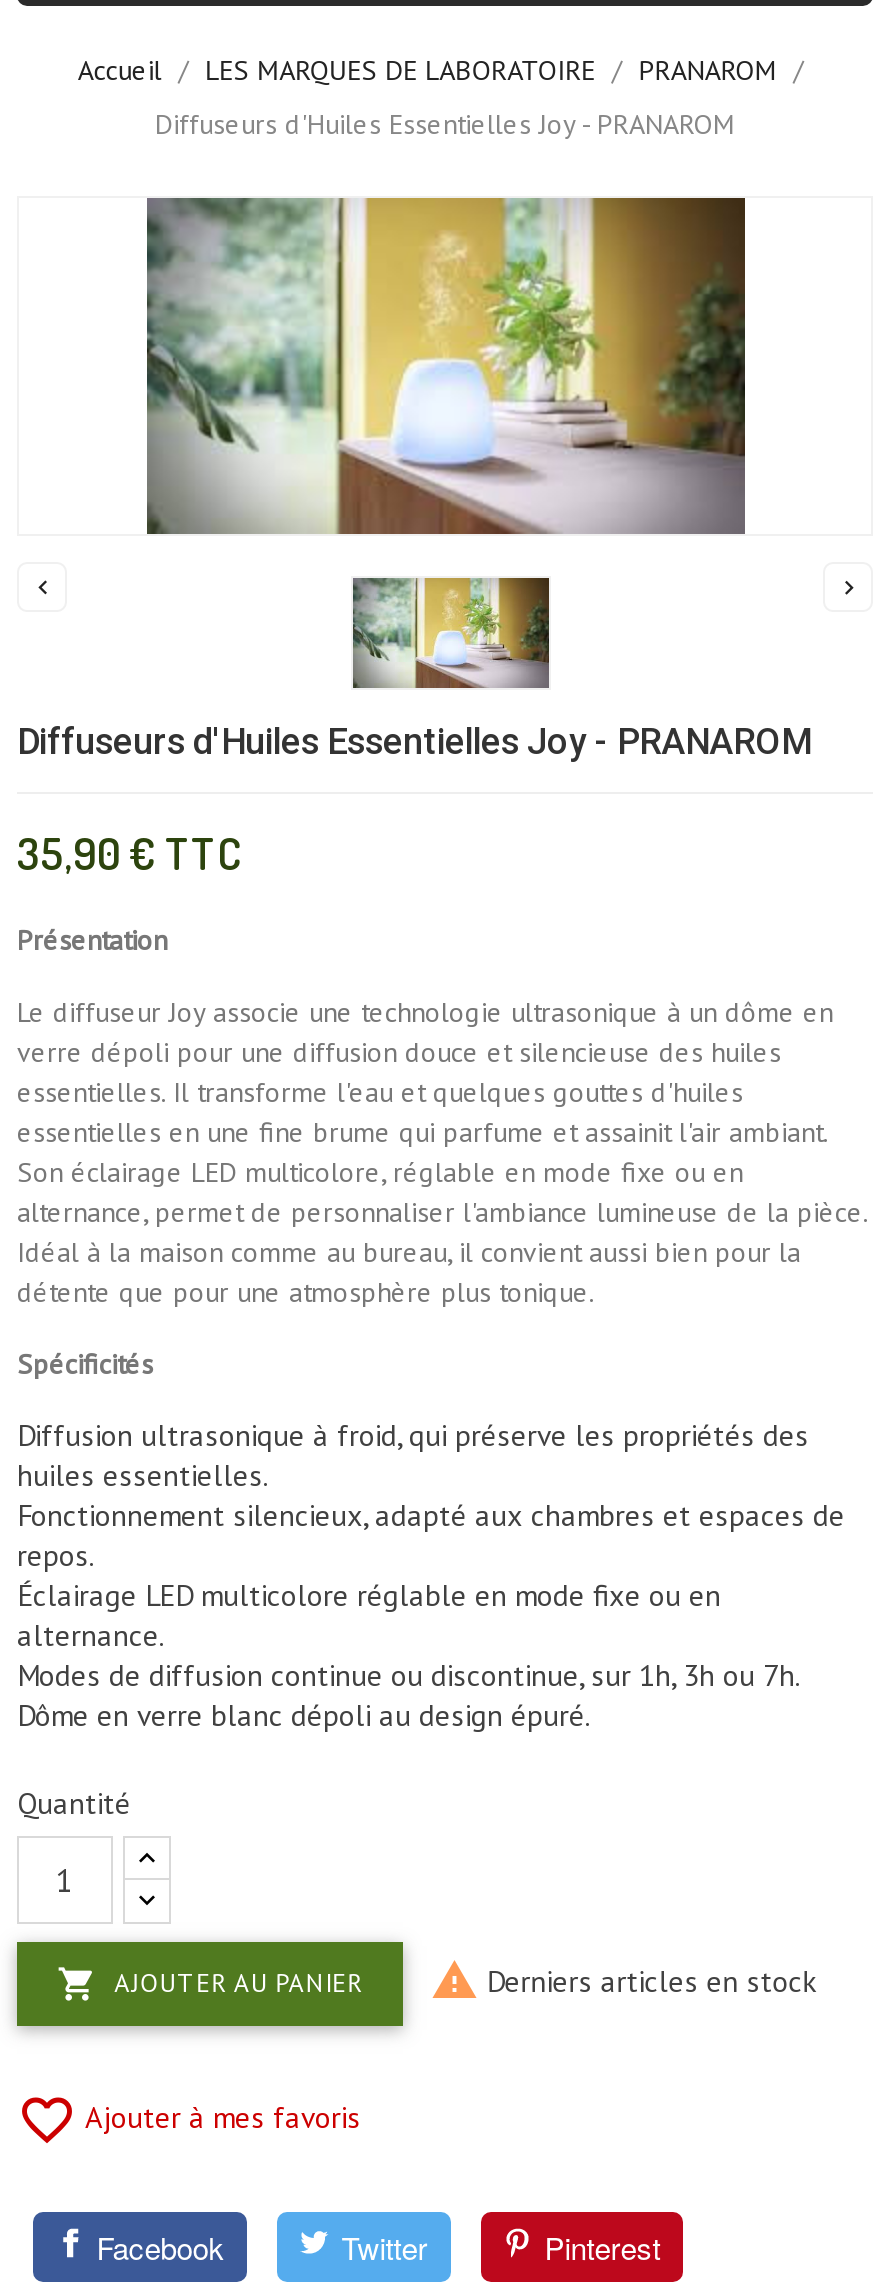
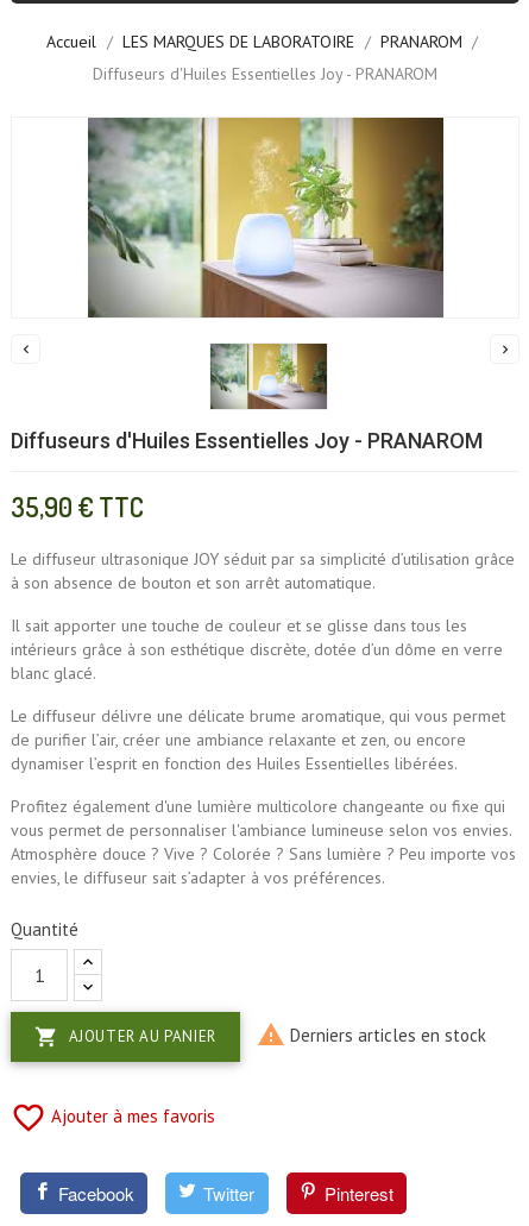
[17,922,167,958] Présentation -> [11,548,515,593] Le diffuseur ultrasonique JOY séduit par sa simplicité d’utilisation grâce | à son absence de bouton et son arrêt automatique.
[17,994,867,1310] Le diffuseur Joy associe une technologie ultrasonique à un dôme en | verre dépoli pour une diffusion douce et silencieuse des huiles | essentielles. Il transforme l'eau et quelques gouttes d'huiles | essentielles en une fine brume qui parfume et assainit l'air ambiant. | Son éclairage LED multicolore, réglable en mode fixe ou en | alternance, permet de personnaliser l'ambiance lumineuse de la pièce. | Idéal à la maison comme au bureau, il convient aussi bien pour la | détente que pour une atmosphère plus tonique. -> [11,615,503,684] Il sait apporter une touche de couleur et se glisse dans tous les | intérieurs grâce à son esthétique discrète, dotée d’un dôme en verre | blanc glacé.
[17,1346,153,1382] Spécificités -> [11,705,505,774] Le diffuseur délivre une délicate brume aromatique, qui vous permet | de purifier l’air, créer une ambiance relaxante et zen, ou encore | dynamiser l’esprit en fonction des Huiles Essentielles libérées.
[17,1416,845,1734] Diffusion ultrasonique à froid, qui préserve les propriétés des | huiles essentielles. | Fonctionnement silencieux, adapté aux chambres et espaces de | repos. | Éclairage LED multicolore réglable en mode fixe ou en | alternance. | Modes de diffusion continue ou discontinue, sur 1h, 3h ou 7h. | Dôme en verre blanc dépoli au design épuré. -> [11,795,516,888] Profitez également d'une lumière multicolore changeante ou fixe qui | vous permet de personnaliser l'ambiance lumineuse selon vos envies. | Atmosphère douce ? Vive ? Colorée ? Sans lumière ? Peu importe vos | envies, le diffuseur sait s’adapter à vos préférences.

